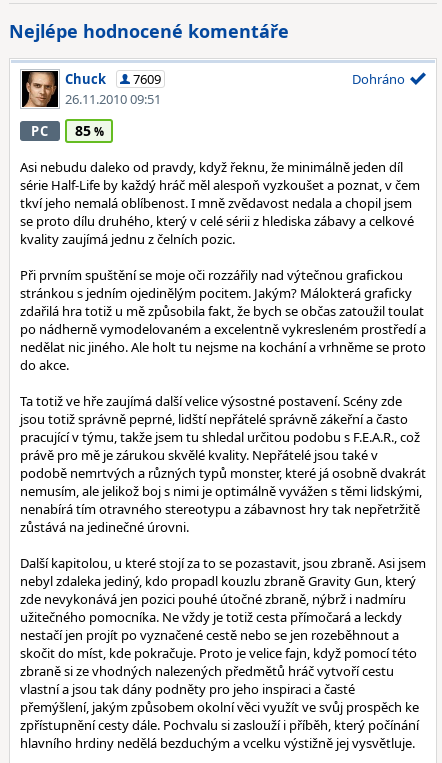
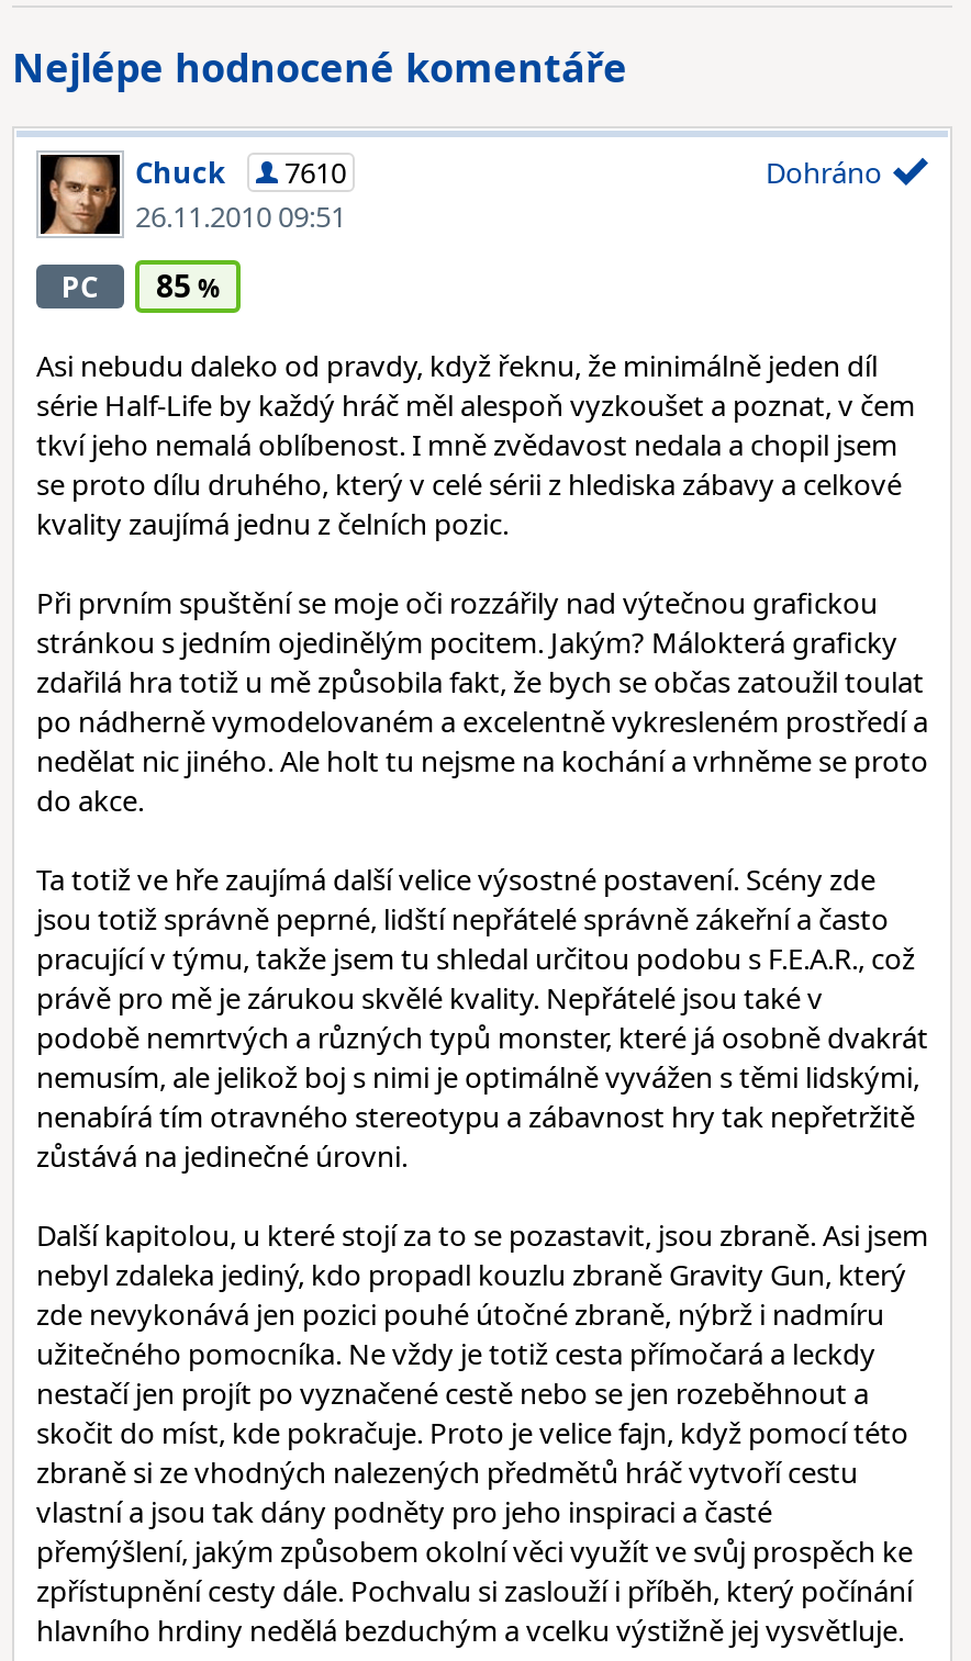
[65,70,161,88] Chuck 7609 -> [135,153,346,192] Chuck 7610

